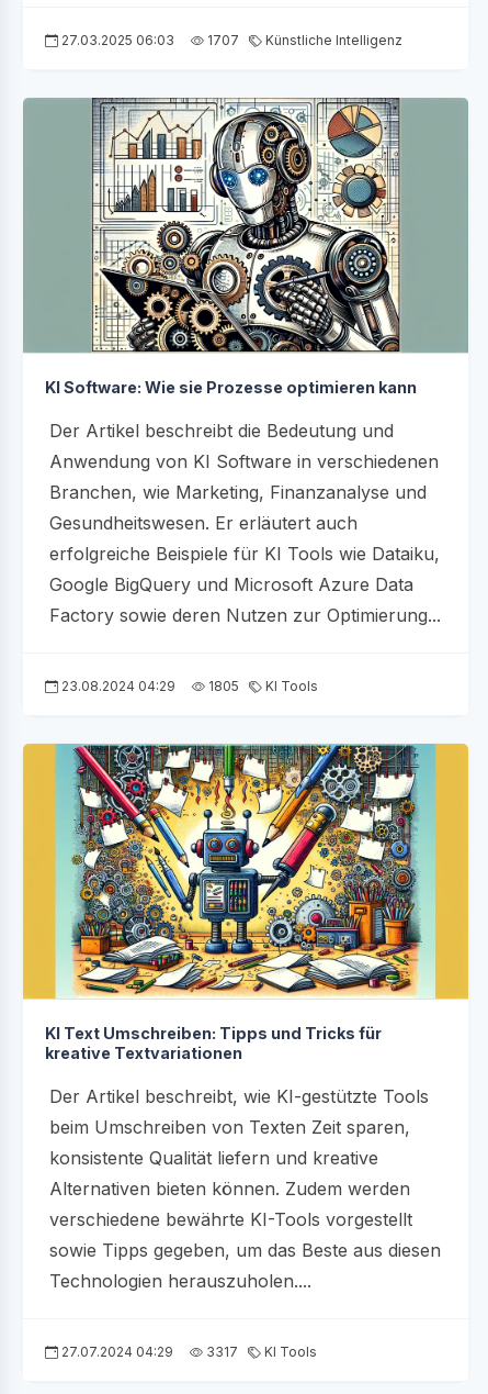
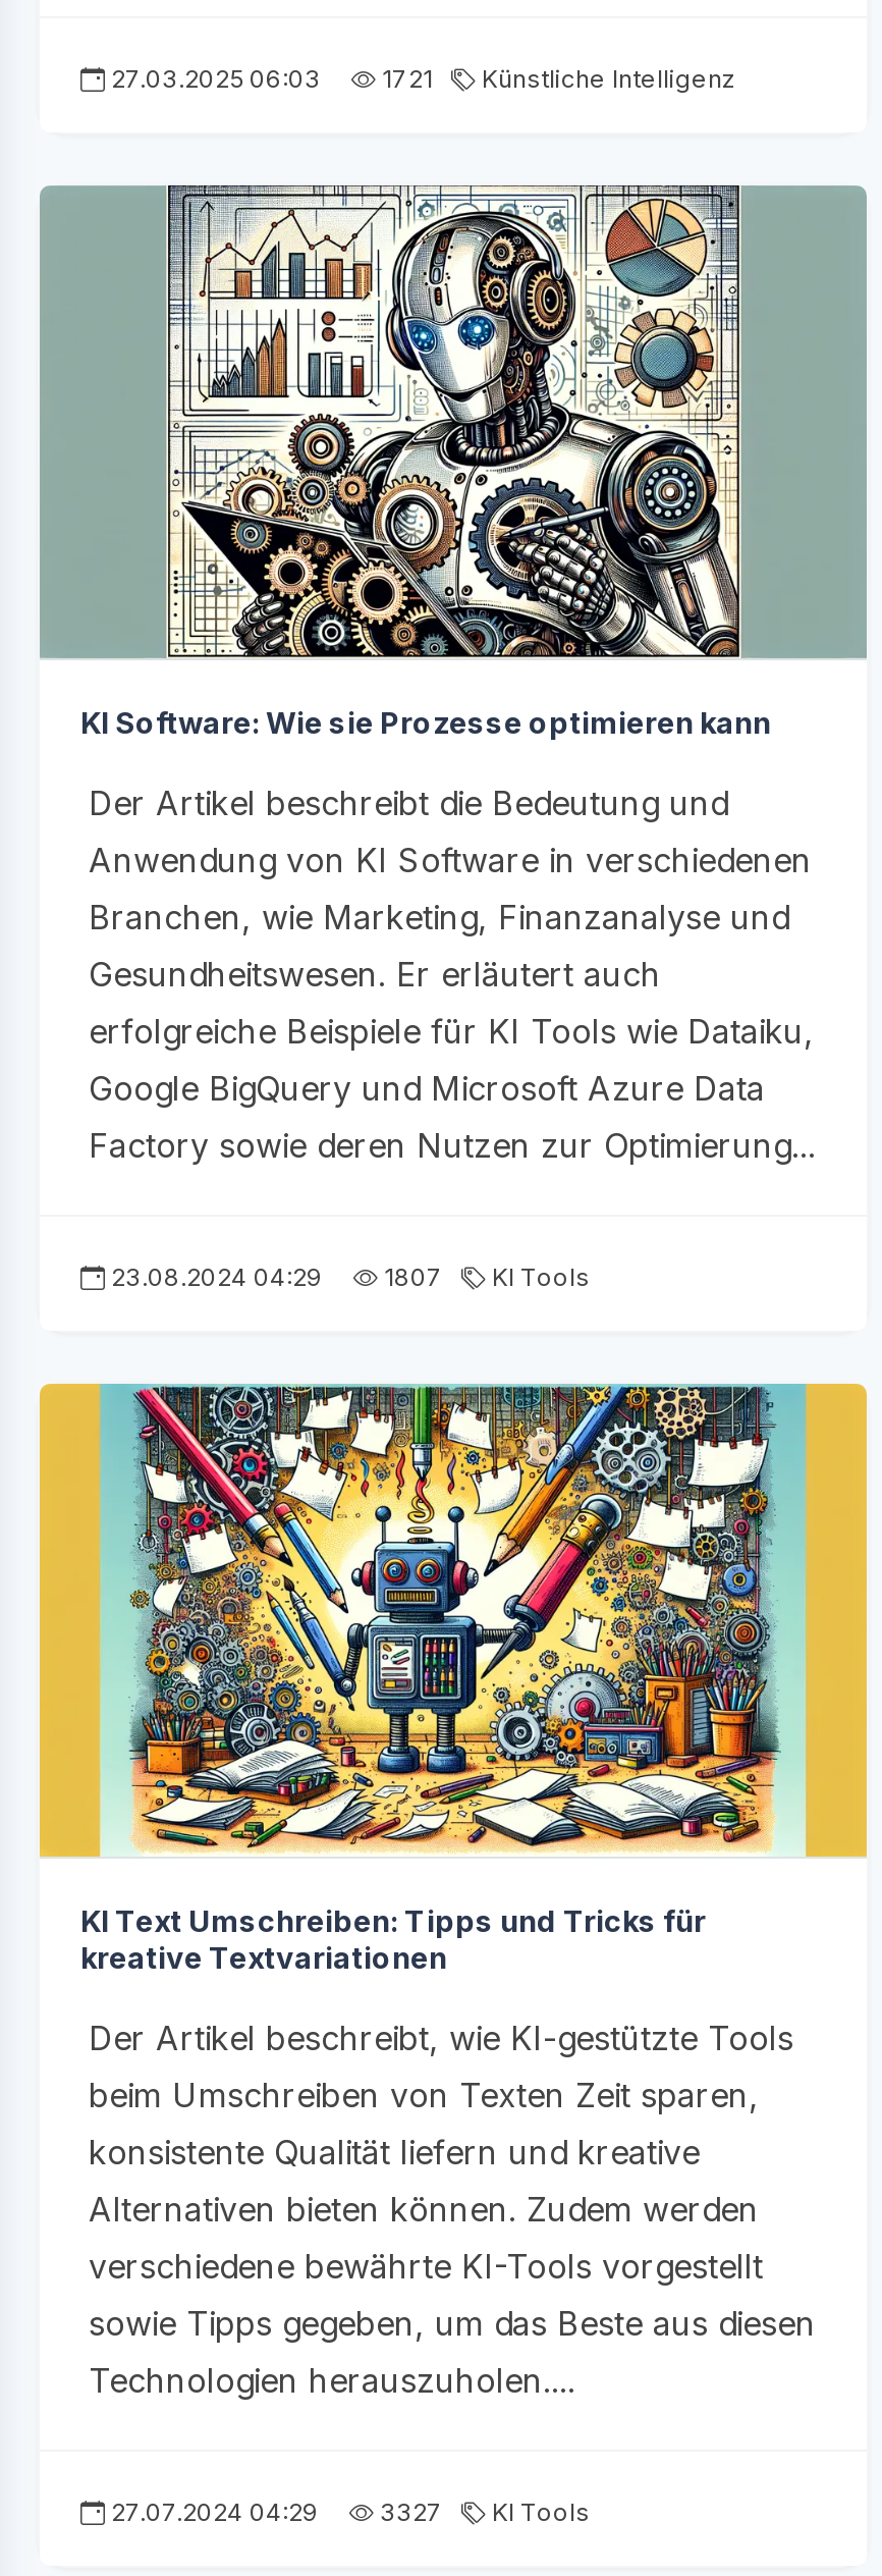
[58,32,402,49] 27.03.2025 06:03 1707 Künstliche Intelligenz -> [105,64,736,95] 27.03.2025 06:03 1721 Künstliche Intelligenz
[58,678,318,694] 23.08.2024 04:29 1805 KI Tools -> [105,1262,590,1292] 23.08.2024 04:29 1807 KI Tools
[58,1344,317,1360] 27.07.2024 04:29 3317 KI Tools -> [105,2497,590,2527] 27.07.2024 04:29 3327 KI Tools

